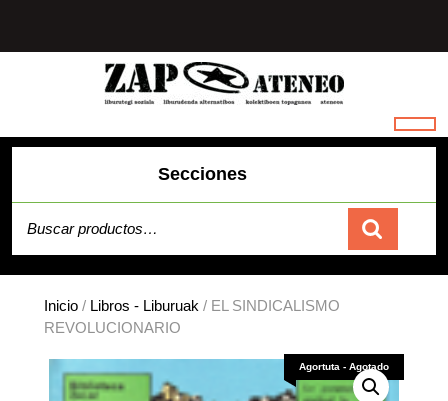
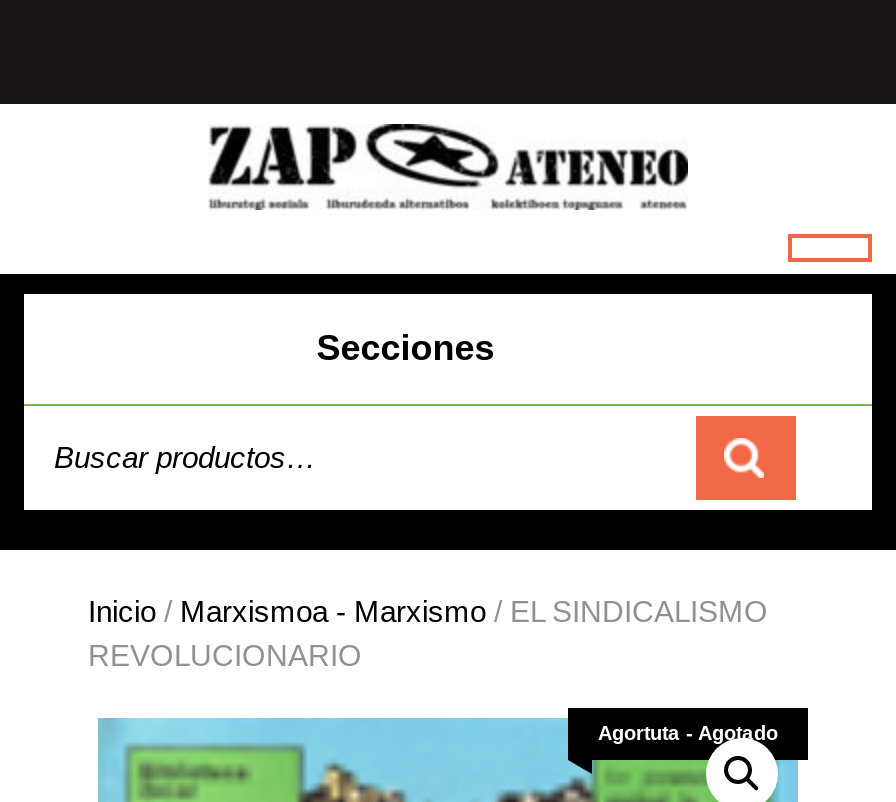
[44,297,340,314] Inicio / Libros - Liburuak / EL SINDICALISMO -> [88,594,768,628] Inicio / Marxismoa - Marxismo / EL SINDICALISMO

